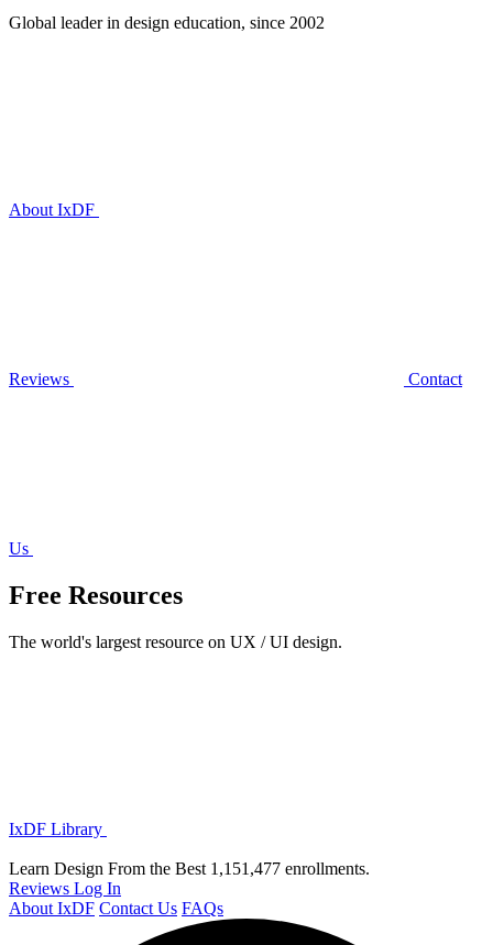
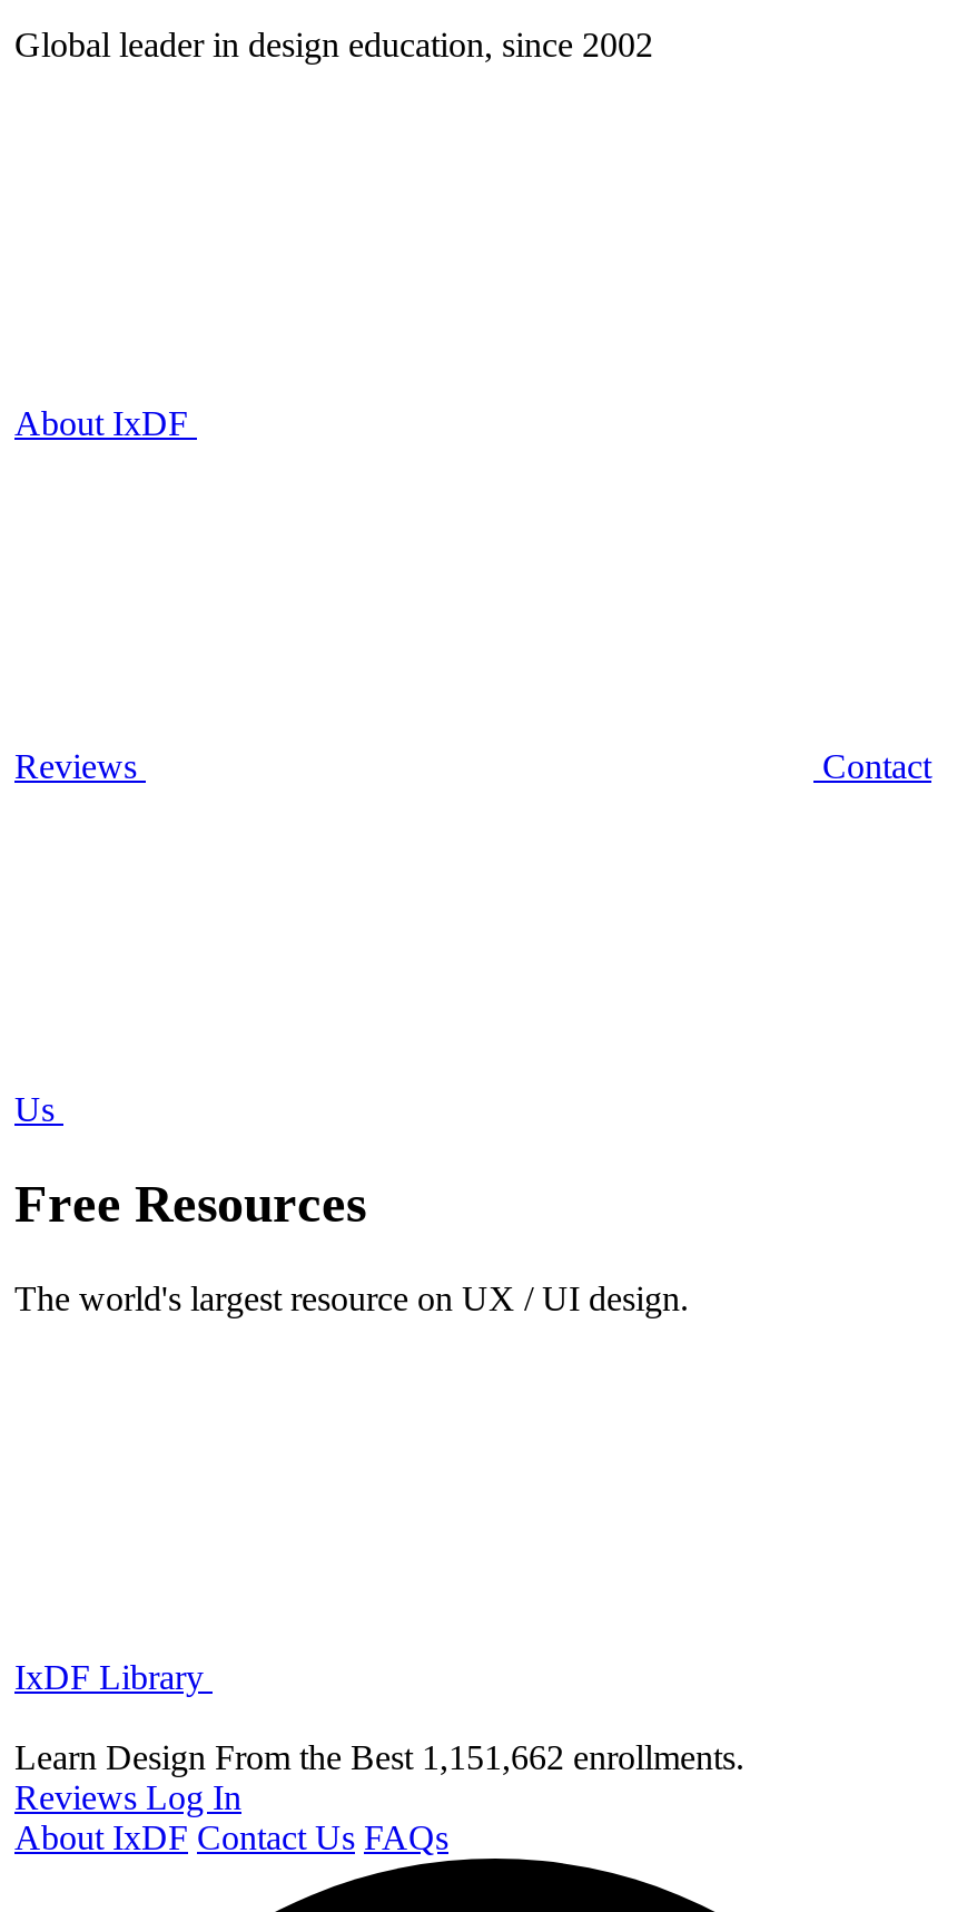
[9,859,370,878] Learn Design From the Best 1,151,477 enrollments. -> [14,1738,744,1775] Learn Design From the Best 1,151,662 enrollments.

